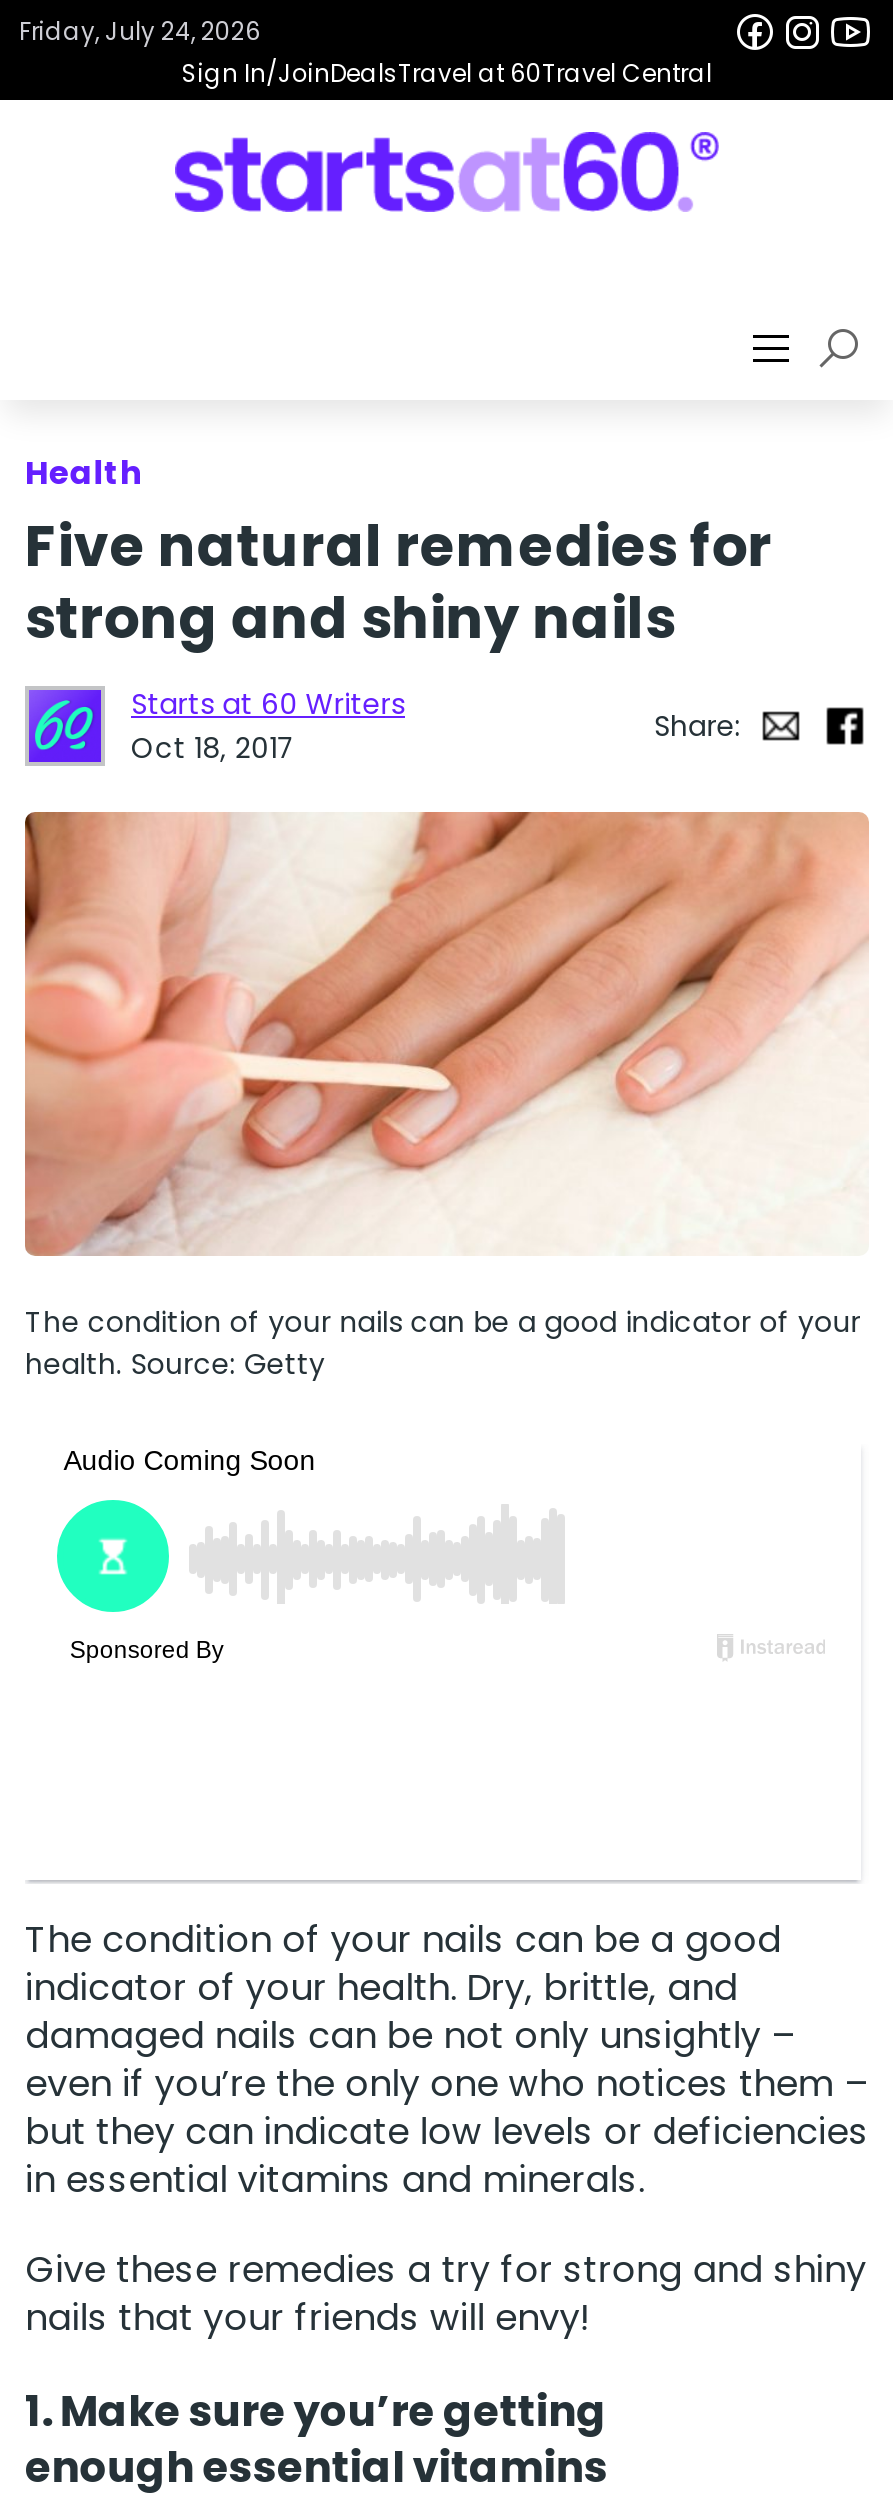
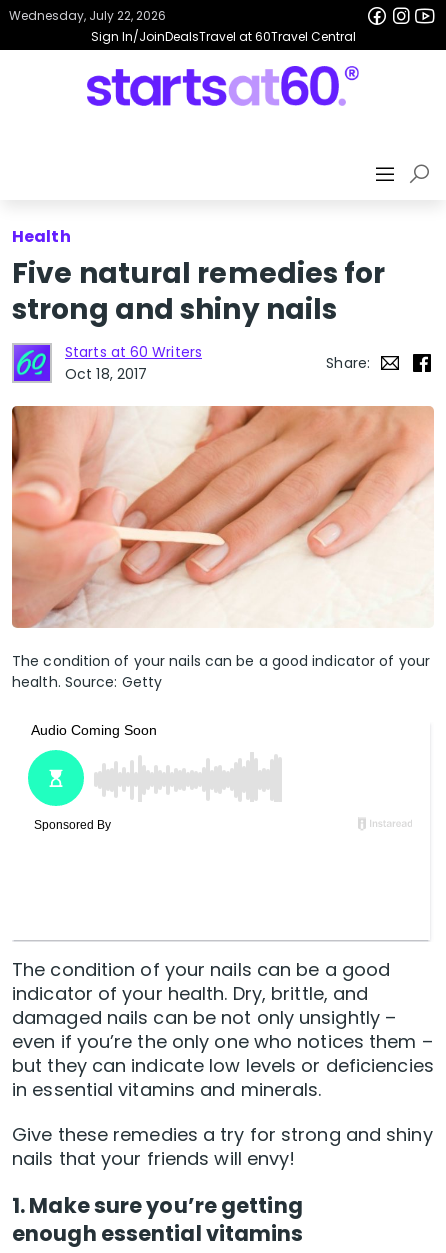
[19,14,261,48] Friday, July 24, 2026 -> [9,7,166,24] Wednesday, July 22, 2026

